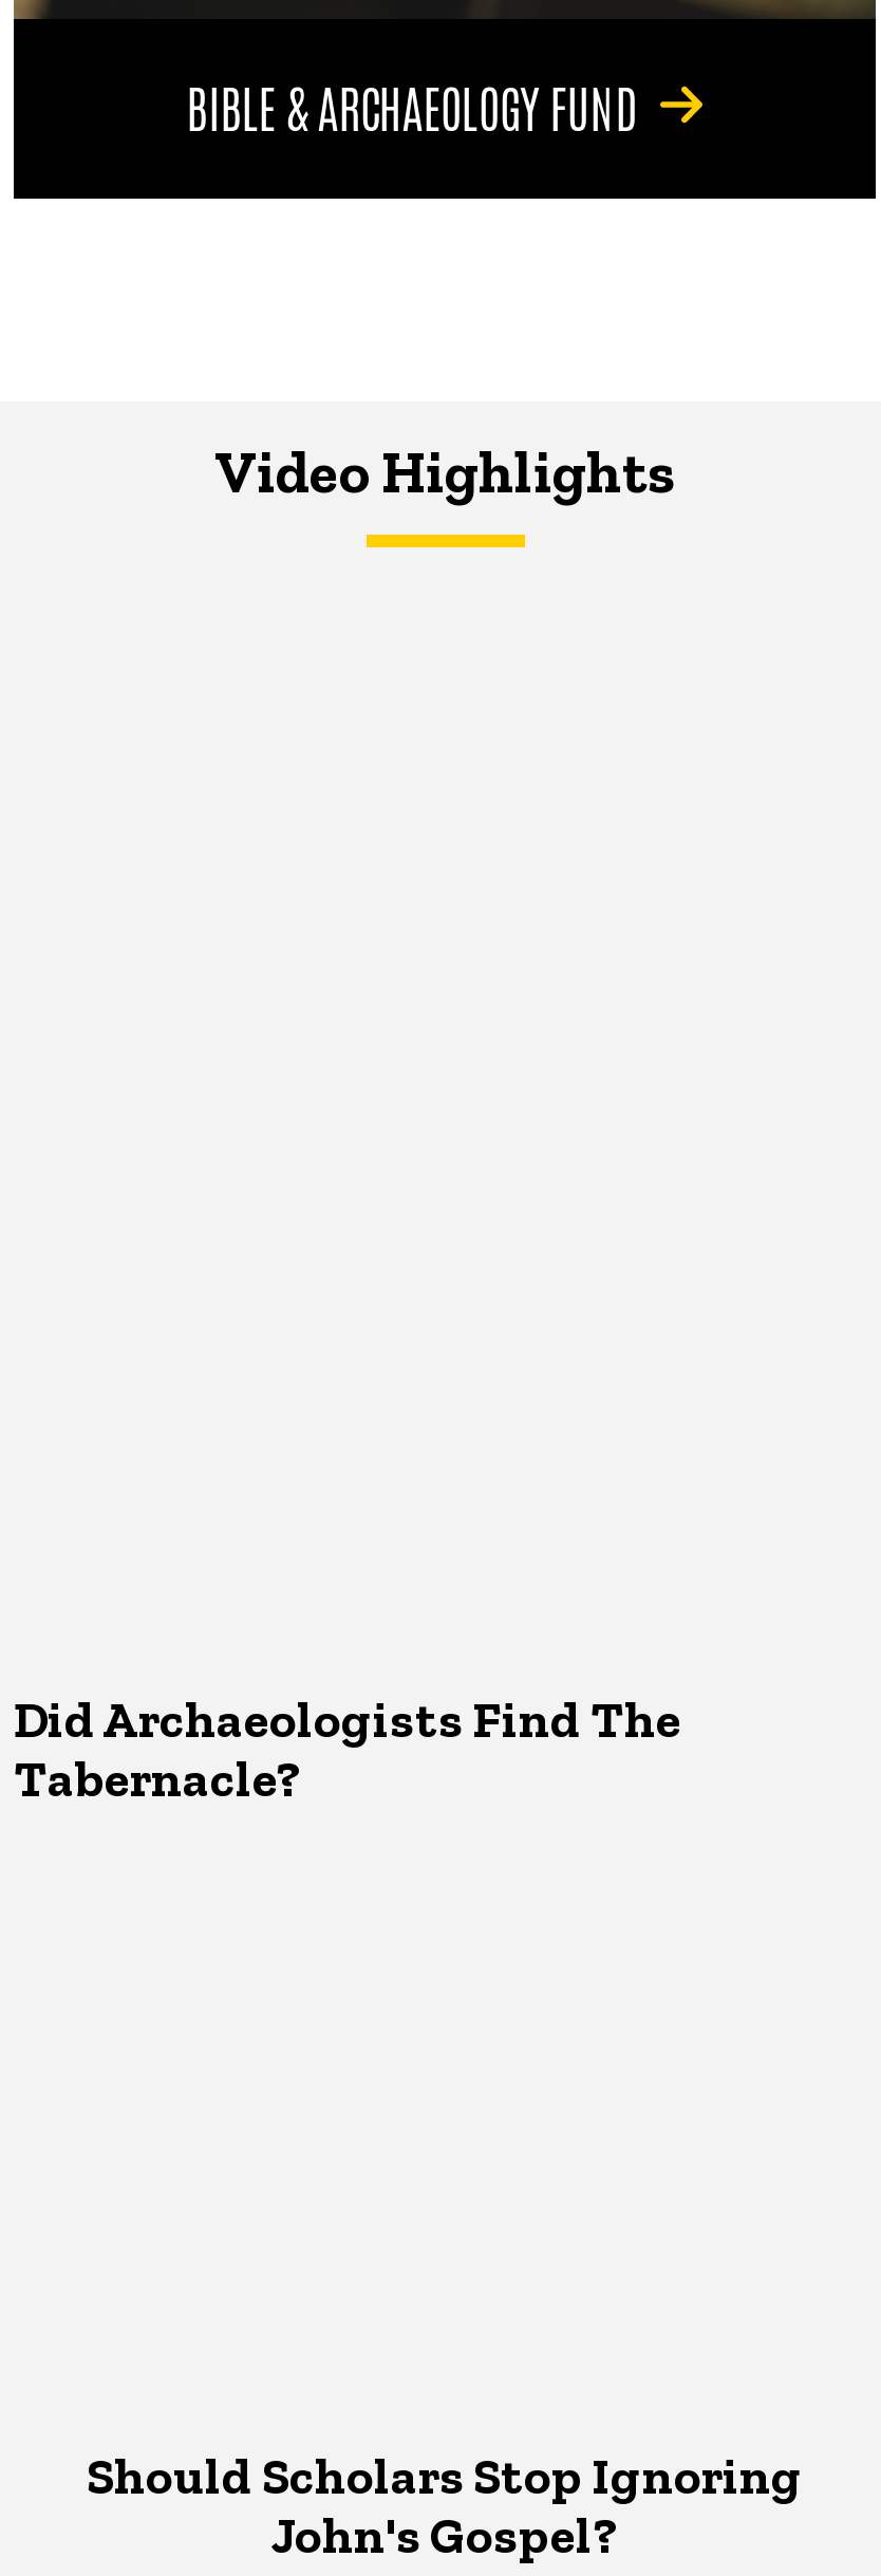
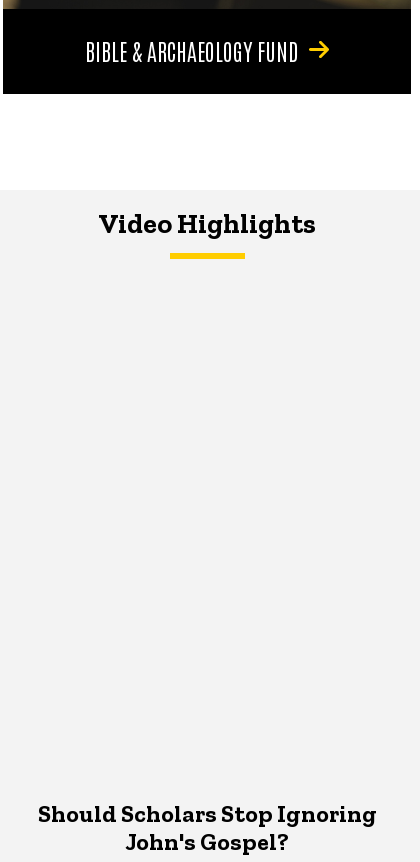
[14,1688,681,1809] Did Archaeologists Find The | Tabernacle? -> none

